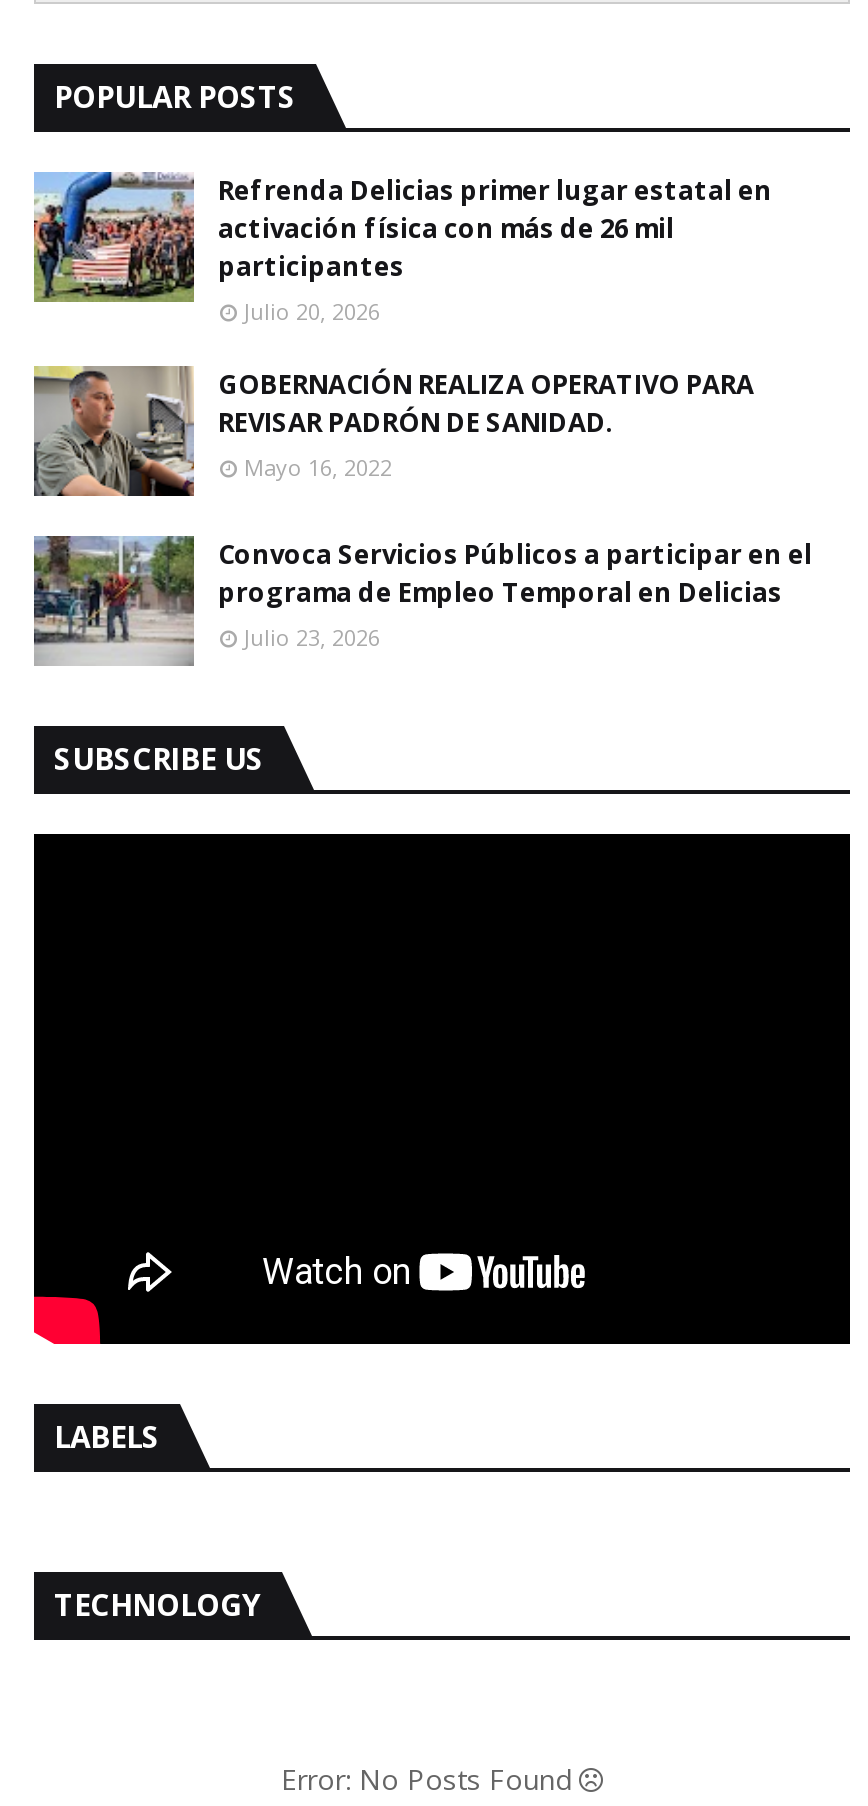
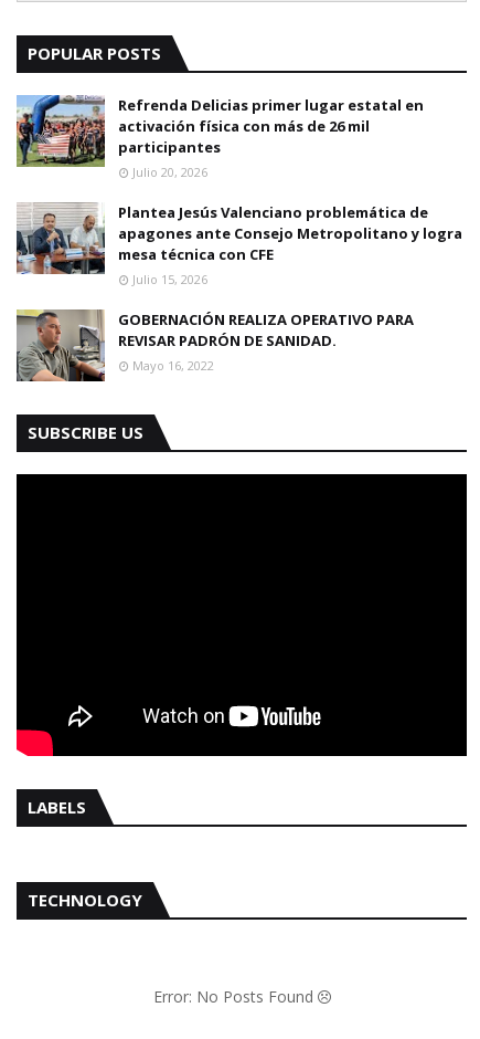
none -> [17,202,462,287] [image] | Plantea Jesús Valenciano problemática de | apagones ante Consejo Metropolitano y logra | mesa técnica con CFE | Julio 15, 2026
moved [32,364,754,500] -> [15,308,414,384]: [image] | GOBERNACIÓN REALIZA OPERATIVO PARA | REVISAR PADRÓN DE SANIDAD. | Mayo 16, 2022
[34,534,812,666] [image] | Convoca Servicios Públicos a participar en el | programa de Empleo Temporal en Delicias | Julio 23, 2026 -> none

